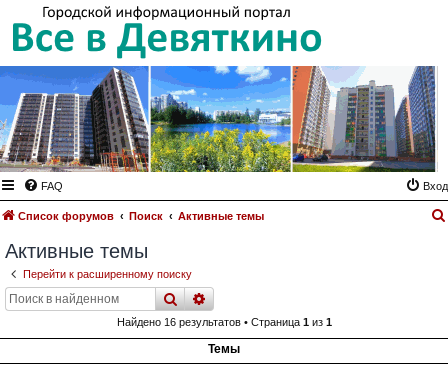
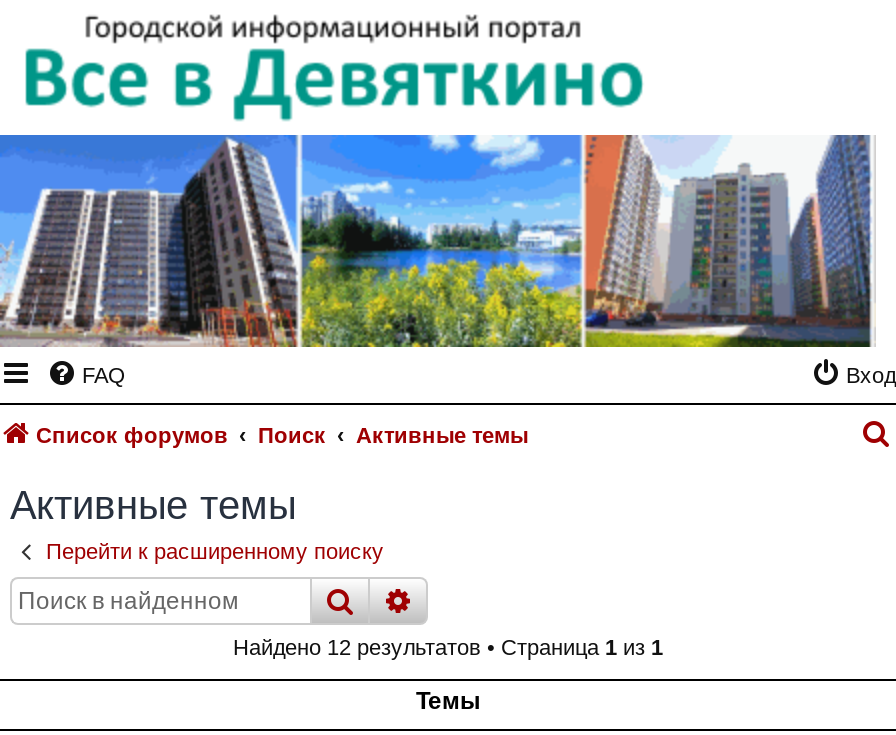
[116,315,331,327] Найдено 16 результатов • Страница 1 из 1 -> [233,634,663,658] Найдено 12 результатов • Страница 1 из 1

